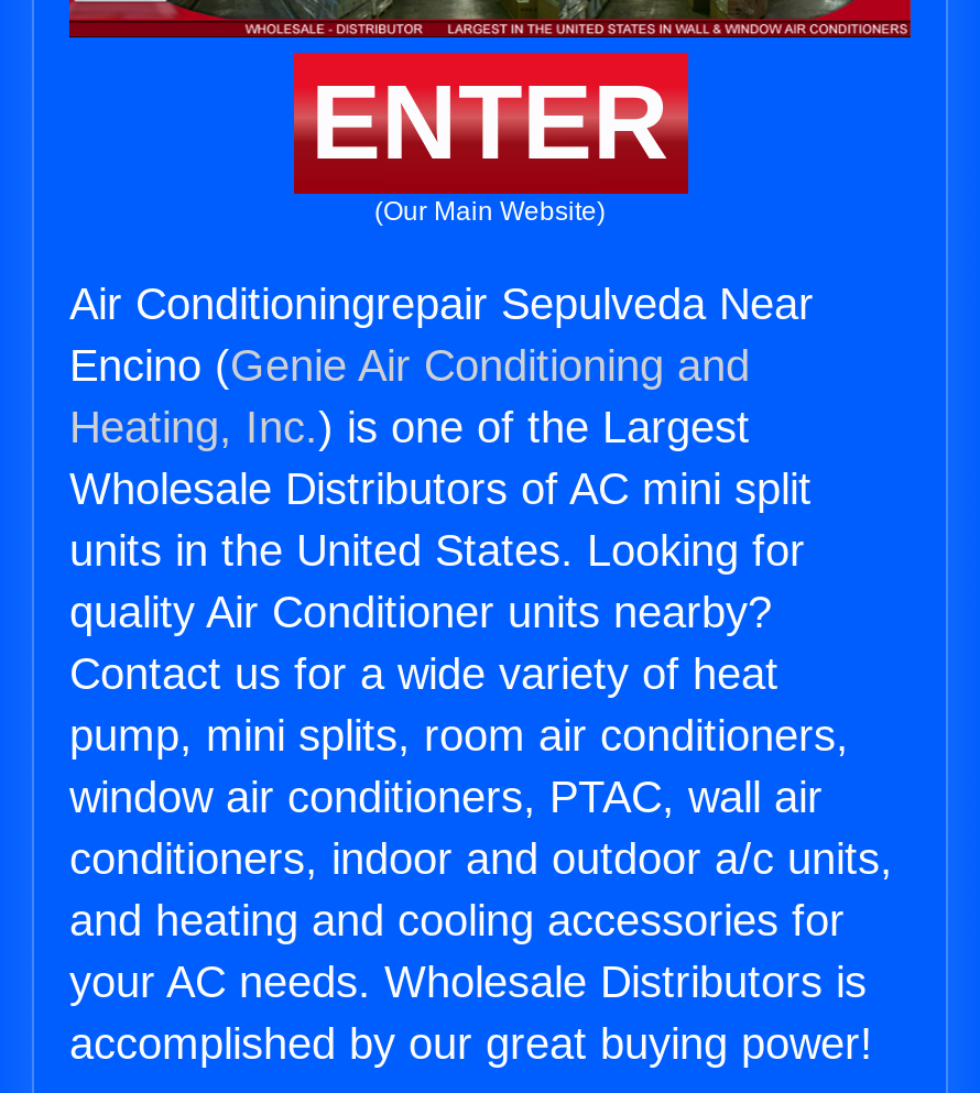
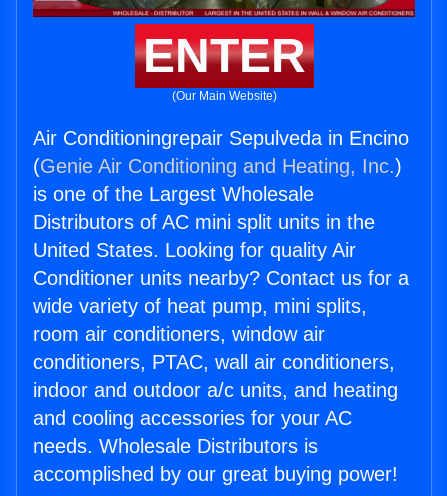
[69,280,893,1006] Air Conditioningrepair Sepulveda Near | Encino (Genie Air Conditioning and | Heating, Inc.) is one of the Largest | Wholesale Distributors of AC mini split | units in the United States. Looking for | quality Air Conditioner units nearby? | Contact us for a wide variety of heat | pump, mini splits, room air conditioners, | window air conditioners, PTAC, wall air | conditioners, indoor and outdoor a/c units, | and heating and cooling accessories for | your AC needs. Wholesale Distributors is -> [33,127,409,457] Air Conditioningrepair Sepulveda in Encino | (Genie Air Conditioning and Heating, Inc.) | is one of the Largest Wholesale | Distributors of AC mini split units in the | United States. Looking for quality Air | Conditioner units nearby? Contact us for a | wide variety of heat pump, mini splits, | room air conditioners, window air | conditioners, PTAC, wall air conditioners, | indoor and outdoor a/c units, and heating | and cooling accessories for your AC | needs. Wholesale Distributors is

